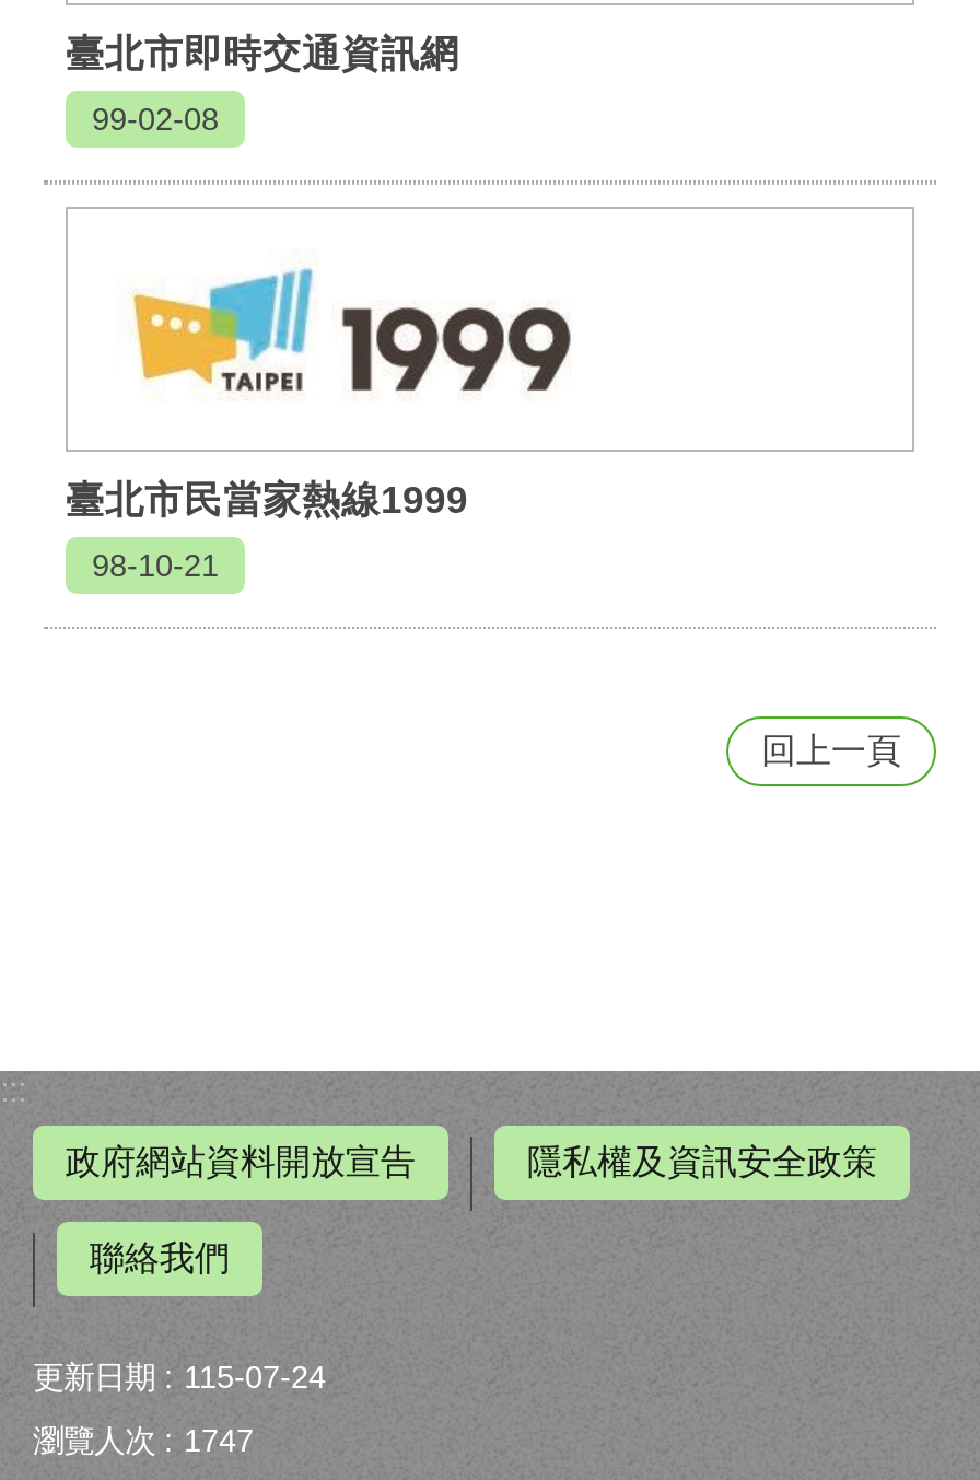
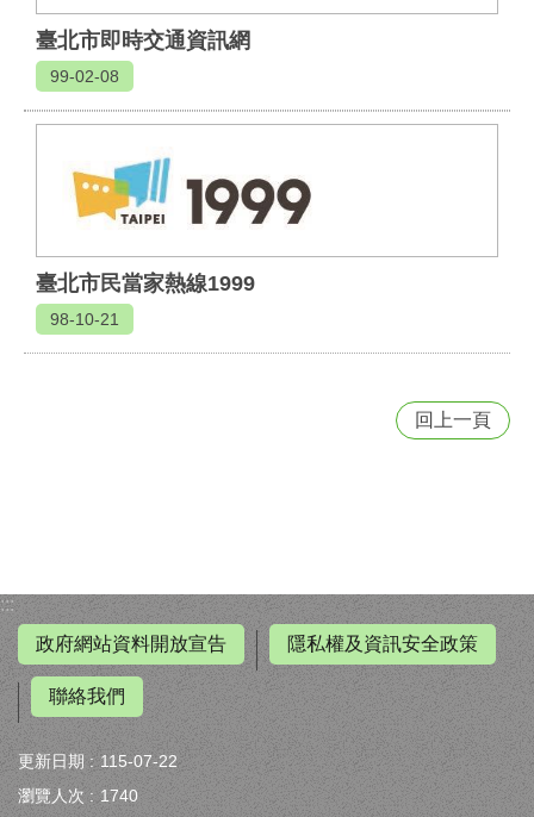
[33,1360,326,1395] 更新日期 115-07-24 -> [18,751,178,771] 更新日期 115-07-22
[33,1423,254,1458] 瀏覽人次 1747 -> [18,786,138,805] 瀏覽人次 1740

